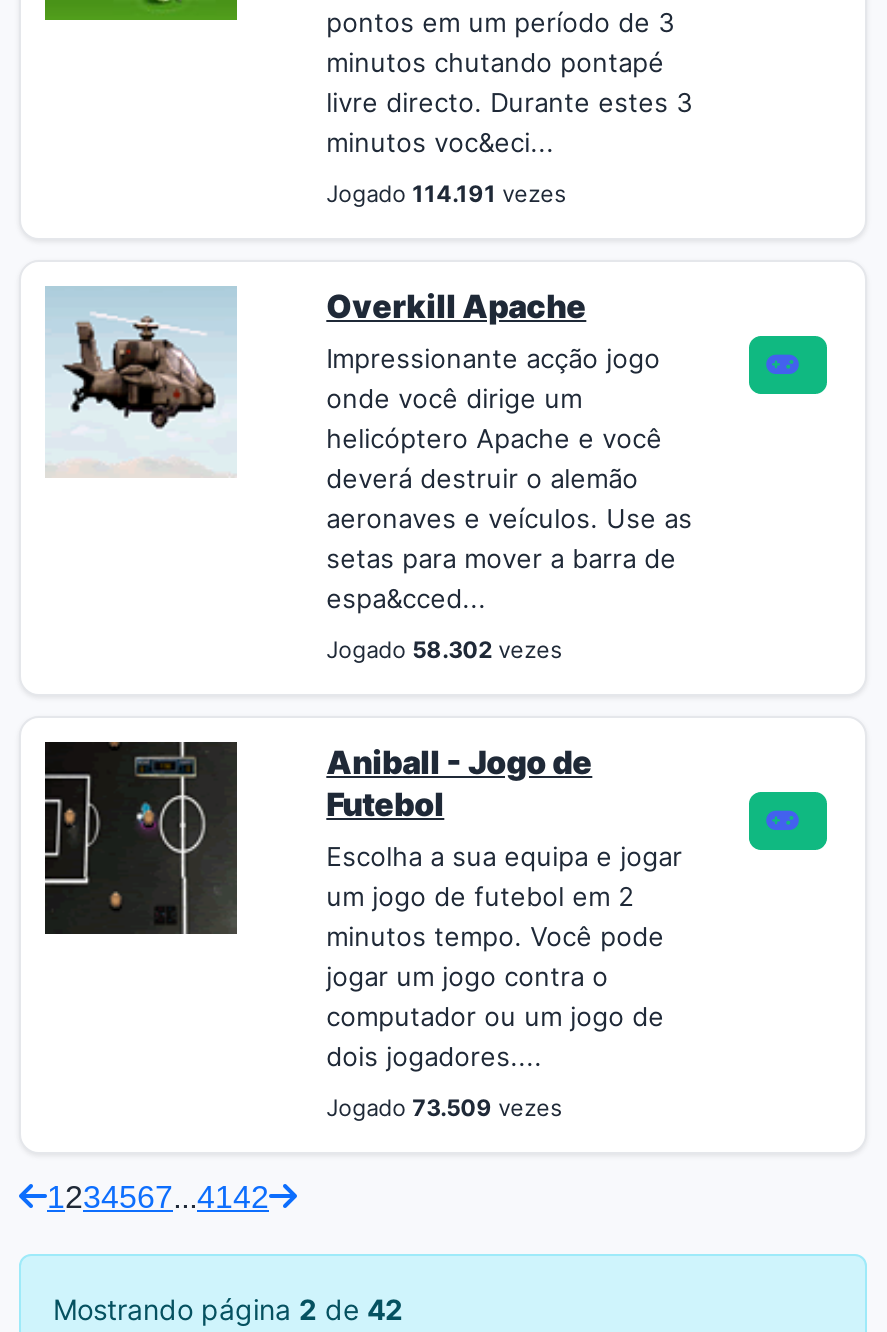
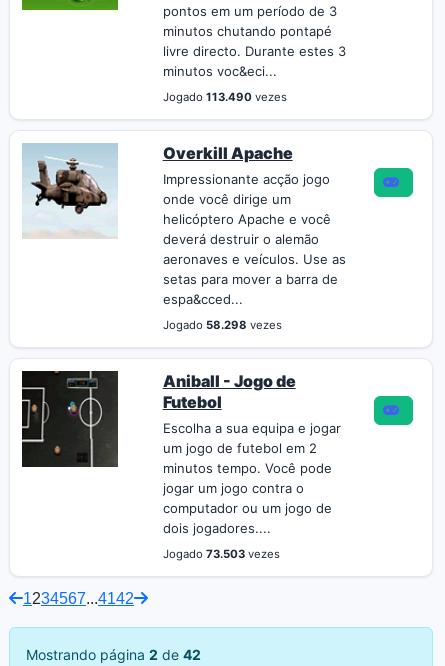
[326,180,566,208] Jogado 114.191 vezes -> [163,90,287,104] Jogado 113.490 vezes
[326,636,562,664] Jogado 58.302 vezes -> [163,318,282,332] Jogado 58.298 vezes
[326,1094,562,1122] Jogado 73.509 vezes -> [163,547,280,561] Jogado 73.503 vezes

